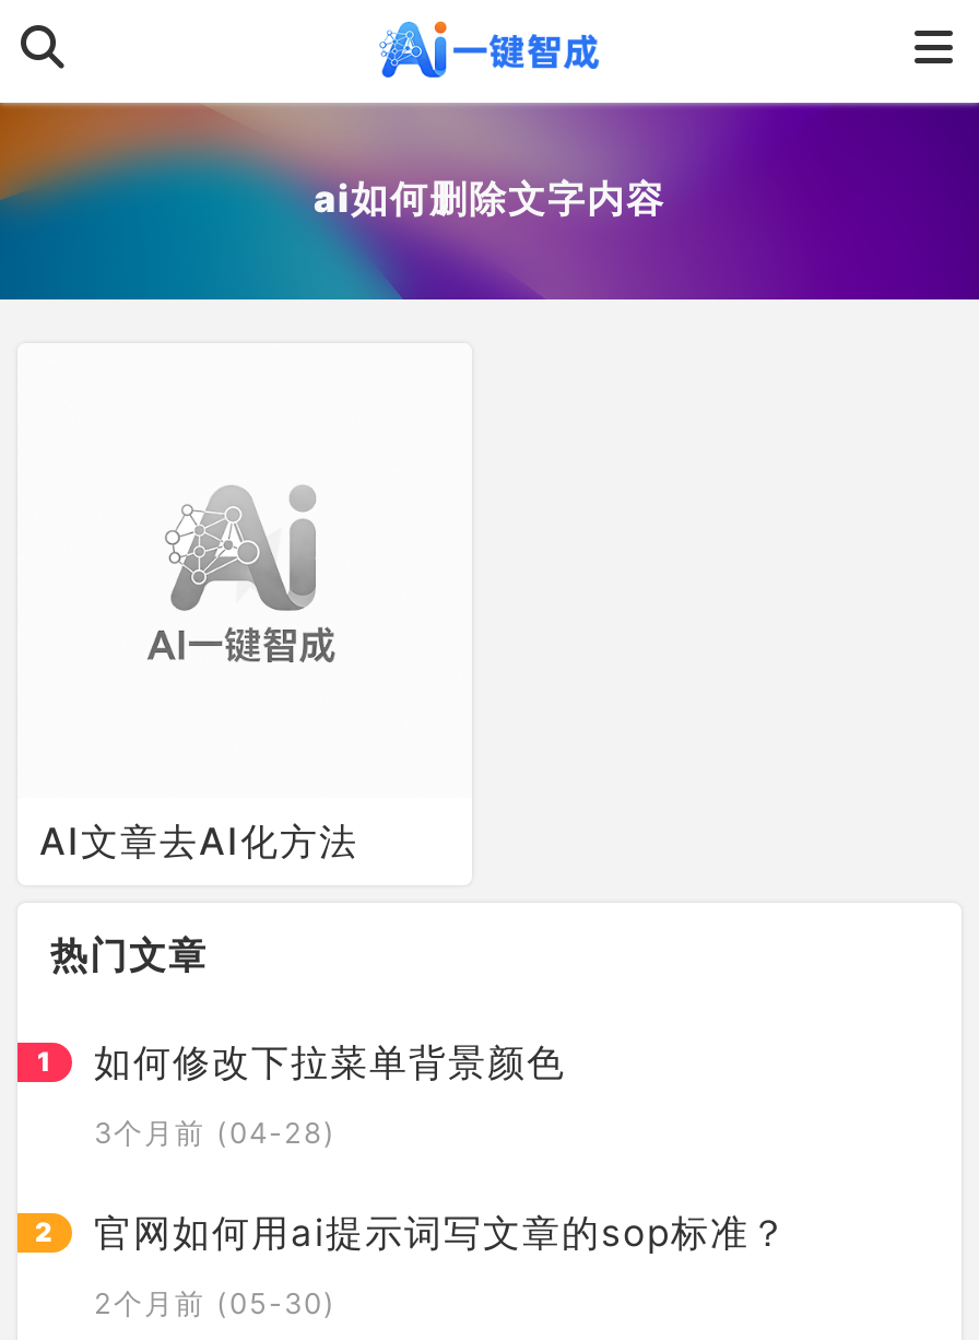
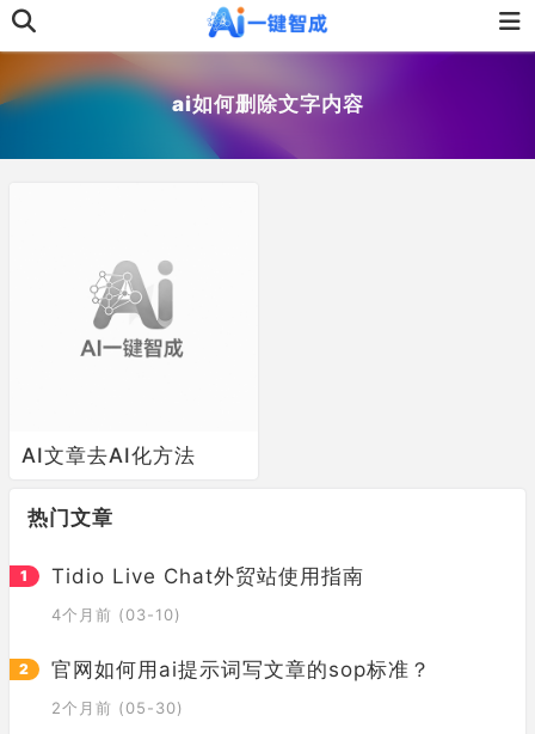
[94,1040,566,1083] 如何修改下拉菜单背景颜色 -> [51,564,364,588] Tidio Live Chat外贸站使用指南
[94,1114,337,1149] 3个月前 (04-28) -> [51,604,182,624] 4个月前 (03-10)

